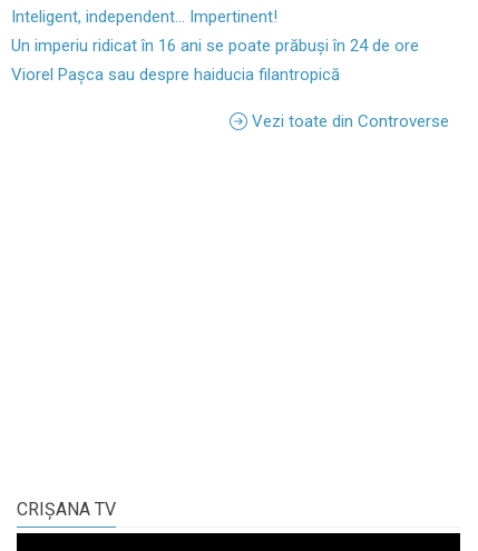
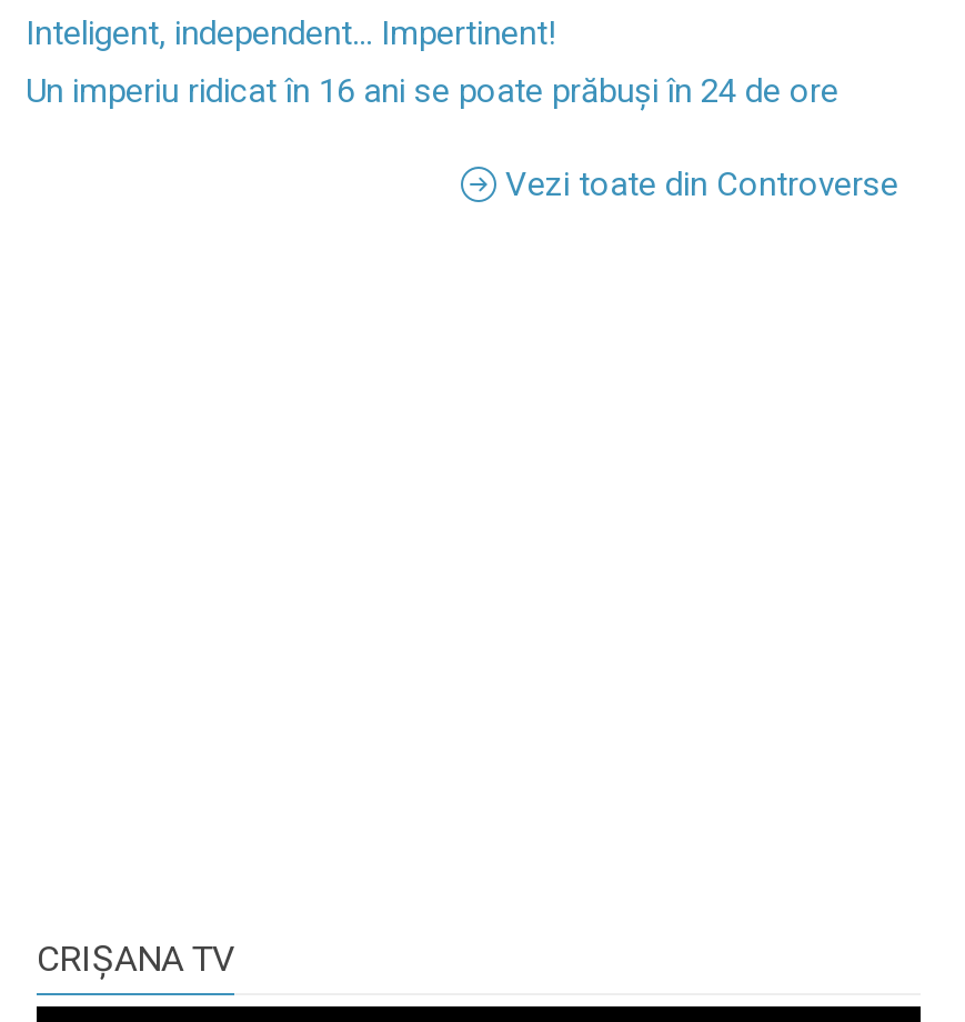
[11,64,340,84] Viorel Pașca sau despre haiducia filantropică -> none

